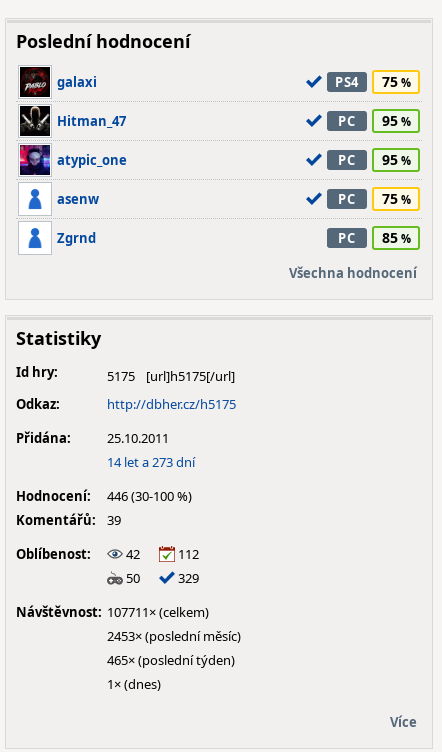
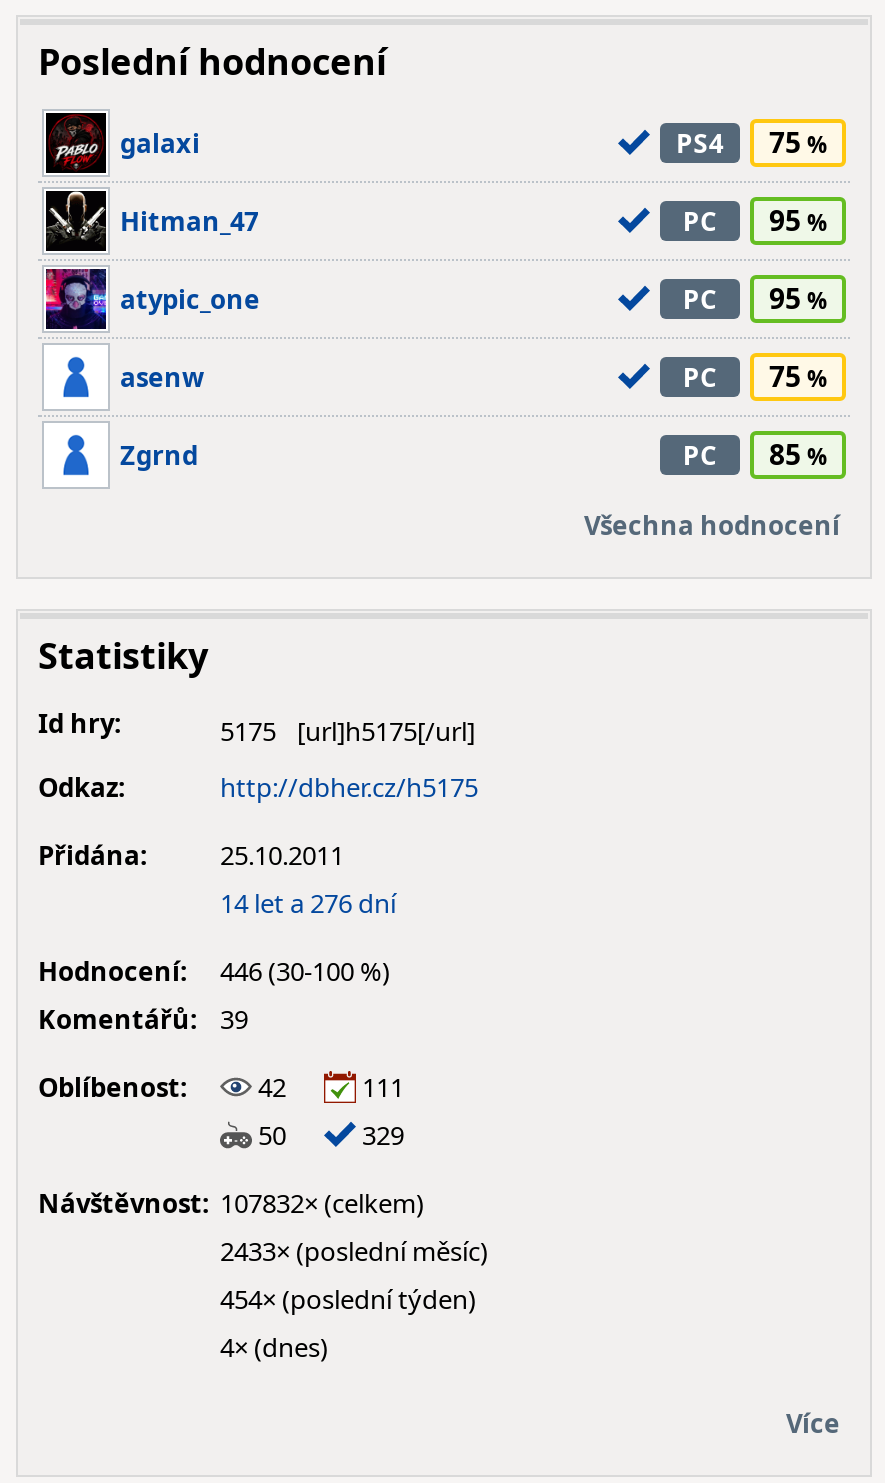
[107,453,195,471] 14 let a 273 dní -> [220,885,396,921] 14 let a 276 dní
[16,545,199,563] Oblíbenost: 42 112 -> [38,1069,404,1105] Oblíbenost: 42 111
[16,603,209,621] Návštěvnost: 107711× (celkem) -> [38,1185,424,1221] Návštěvnost: 107832× (celkem)
[107,627,241,645] 2453× (poslední měsíc) -> [220,1233,488,1269] 2433× (poslední měsíc)
[107,651,235,669] 465× (poslední týden) -> [220,1281,476,1317] 454× (poslední týden)
[107,675,161,693] 1× (dnes) -> [220,1329,328,1365] 4× (dnes)

